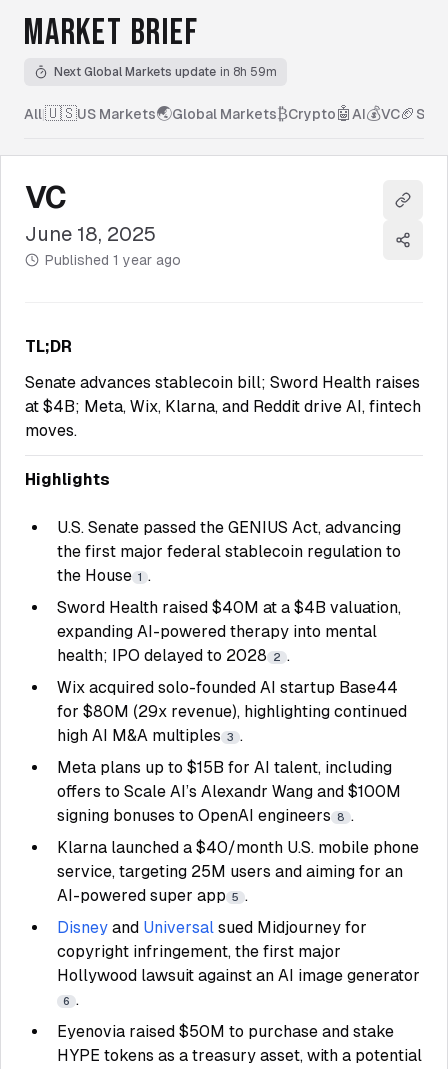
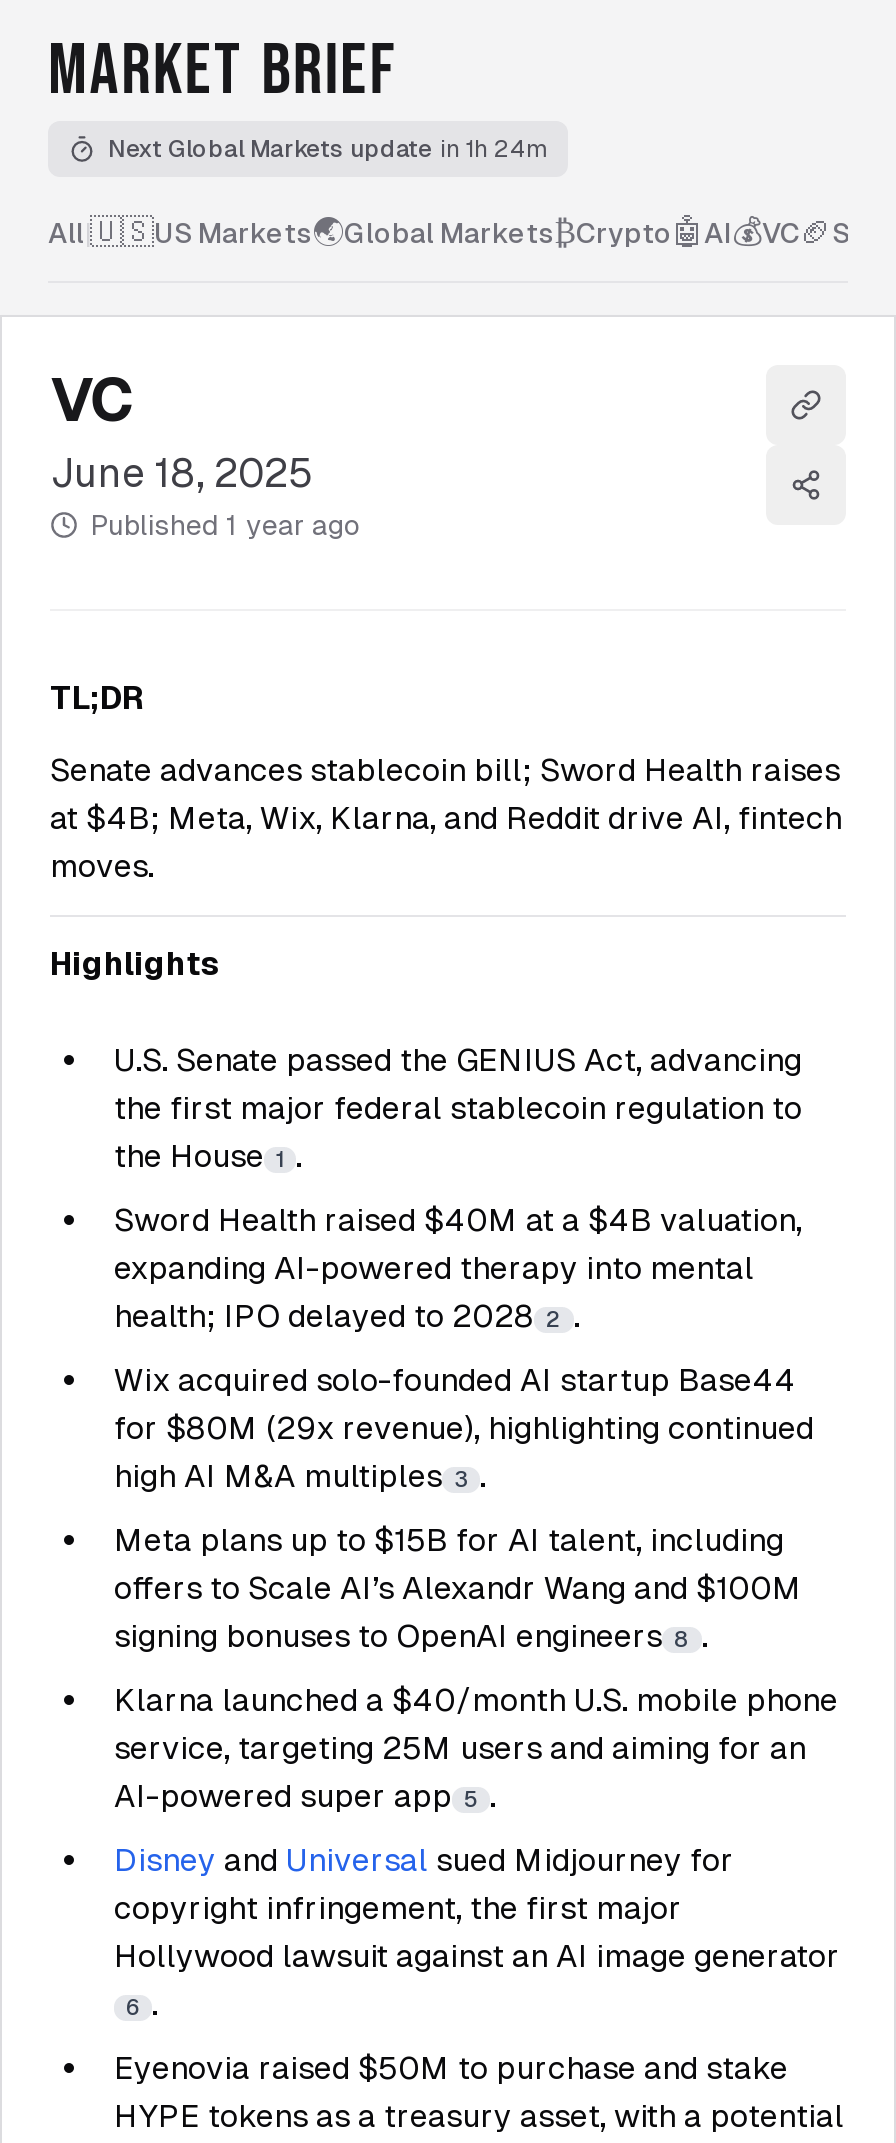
[54,65,277,79] Next Global Markets update in 8h 59m -> [108,135,548,163] Next Global Markets update in 1h 24m

